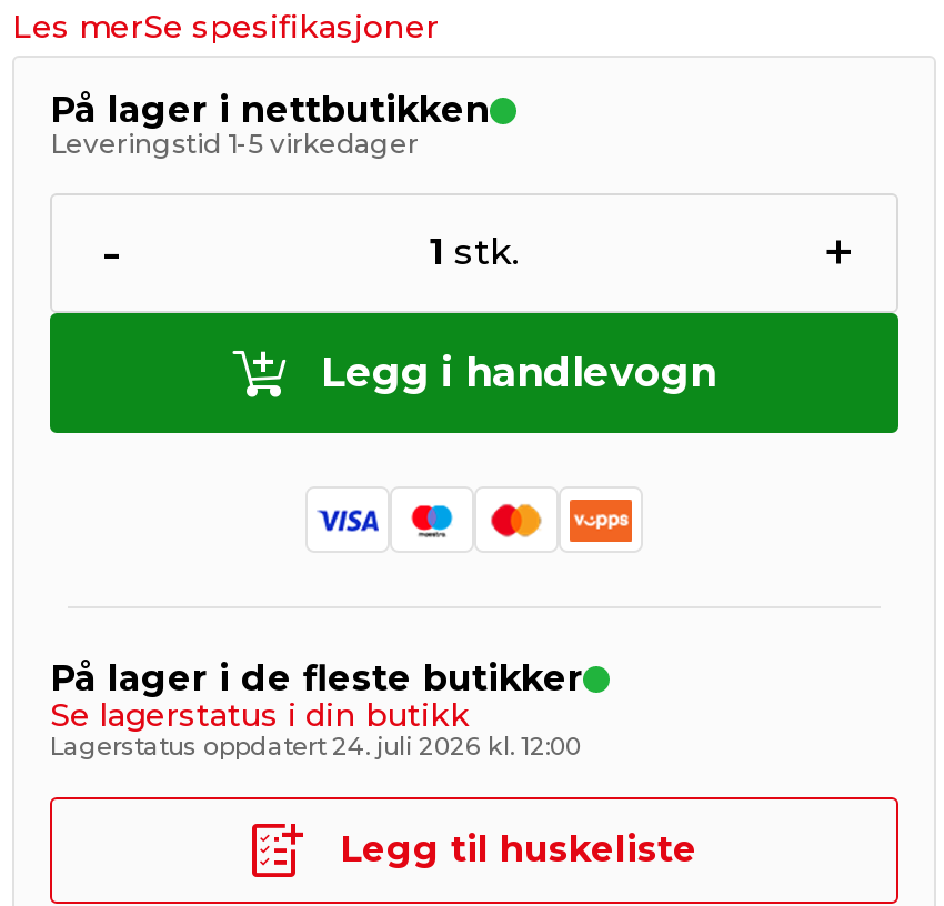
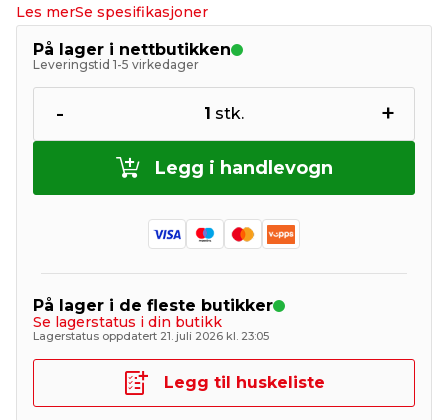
[50,731,581,762] Lagerstatus oppdatert 24. juli 2026 kl. 12:00 -> [33,329,269,343] Lagerstatus oppdatert 21. juli 2026 kl. 23:05

